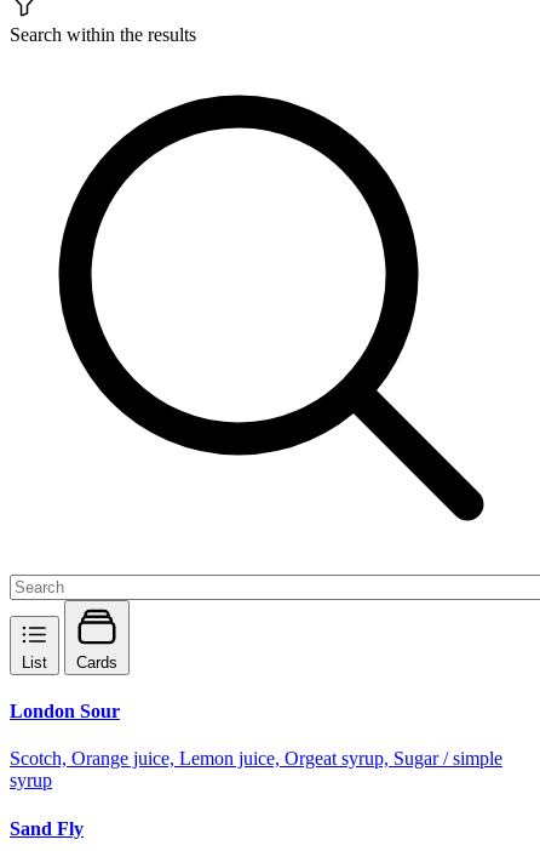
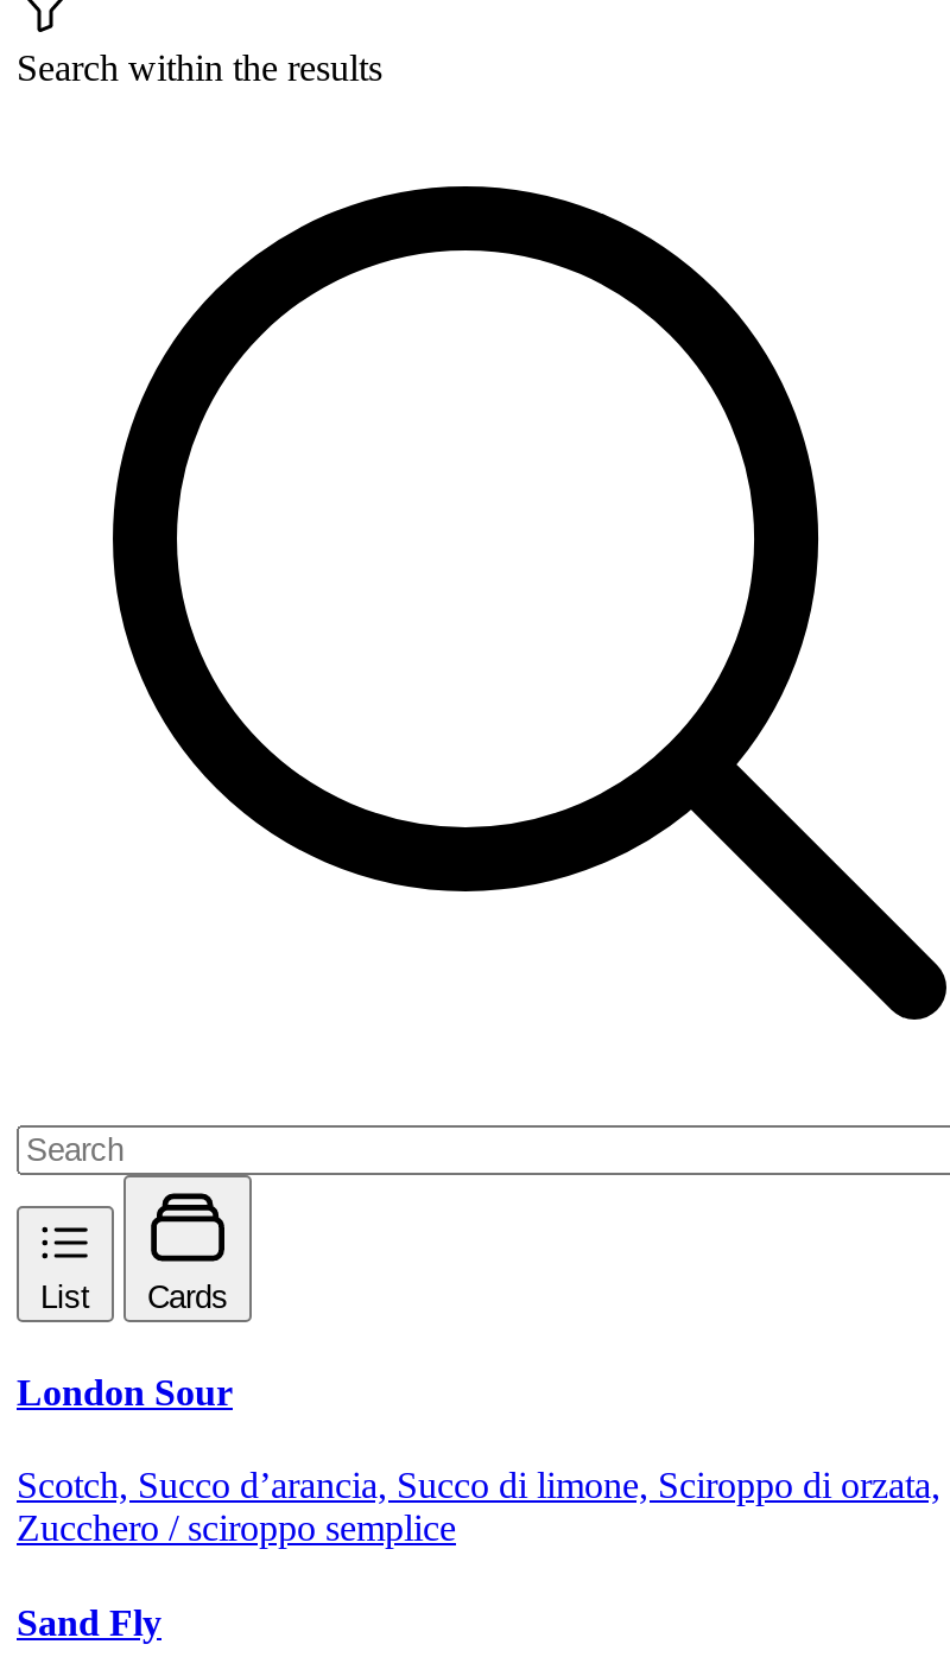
[10,748,502,791] Scotch, Orange juice, Lemon juice, Orgeat syrup, Sugar / simple | syrup -> [17,1465,940,1549] Scotch, Succo d’arancia, Succo di limone, Sciroppo di orzata, | Zucchero / sciroppo semplice

